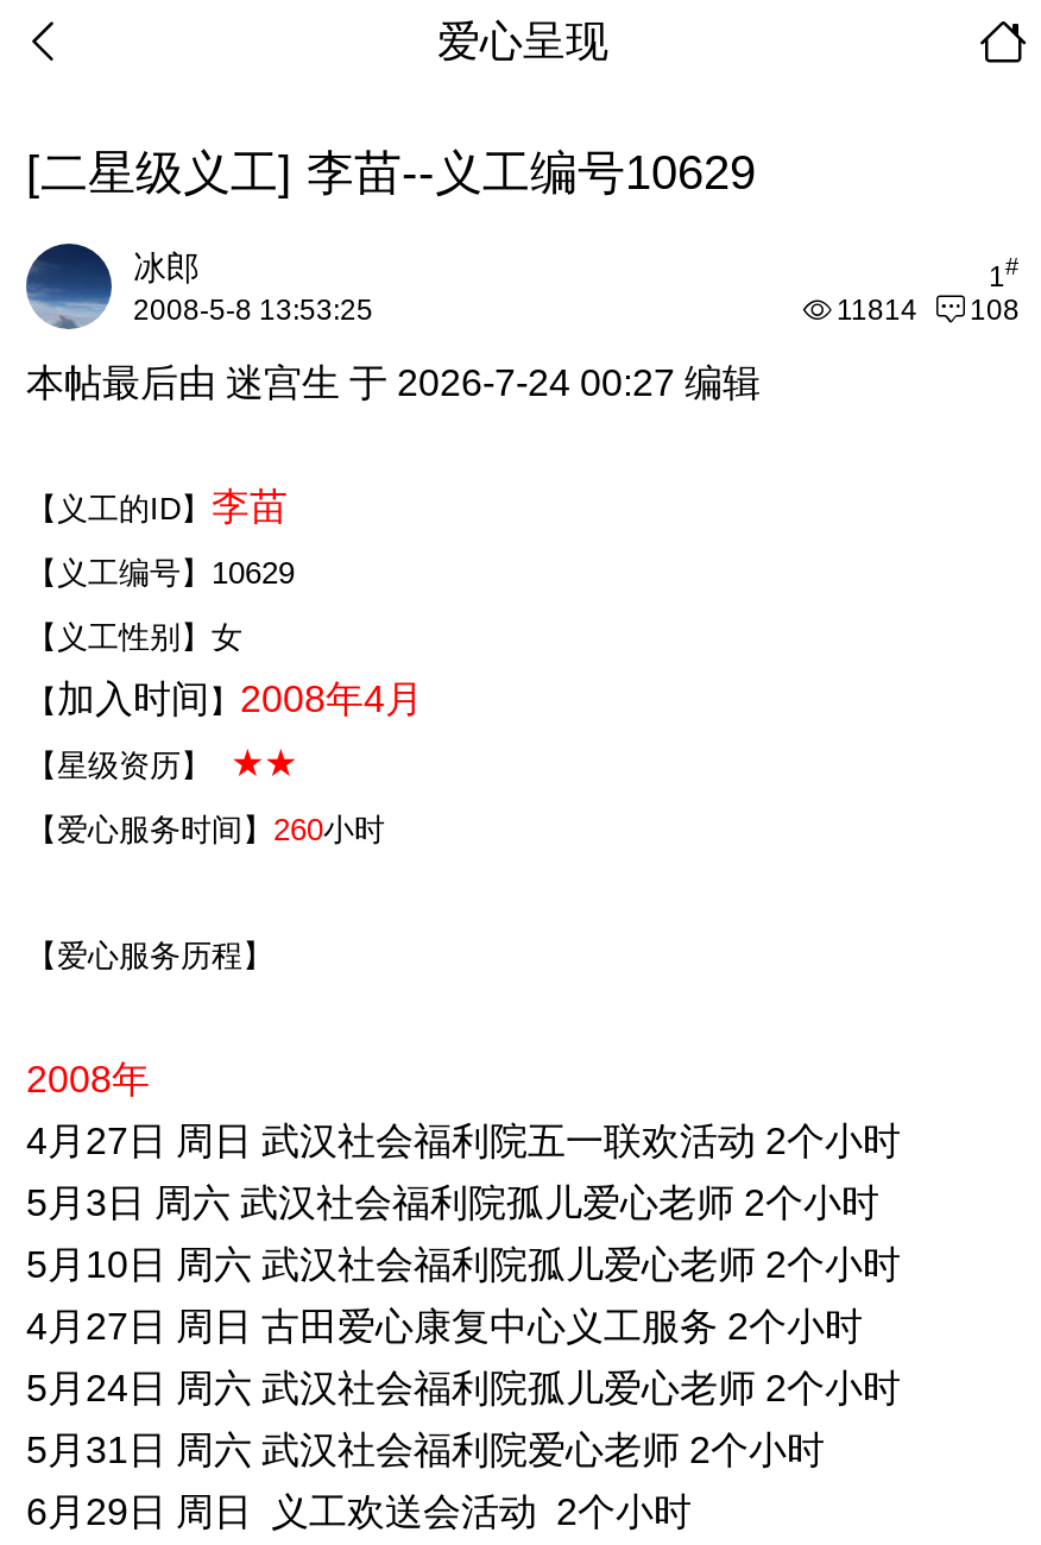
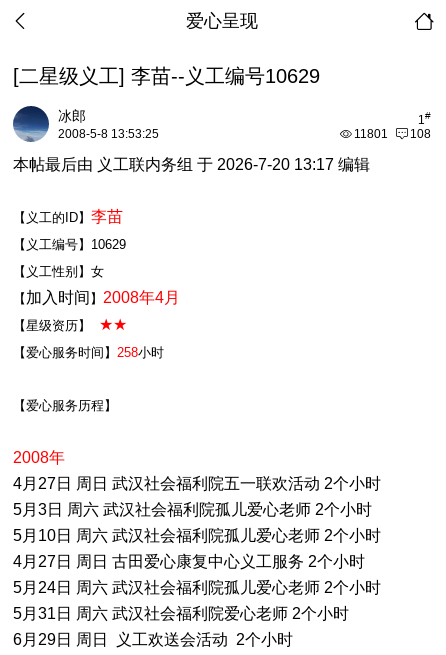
[837,294,1020,327] 11814 108 -> [354,127,431,141] 11801 108
[26,362,761,403] 本帖最后由 迷宫生 于 2026-7-24 00:27 编辑 -> [13,156,370,173] 本帖最后由 义工联内务组 于 2026-7-20 13:17 编辑
[26,812,385,847] 【爱心服务时间】260小时 -> [13,345,164,360] 【爱心服务时间】258小时

